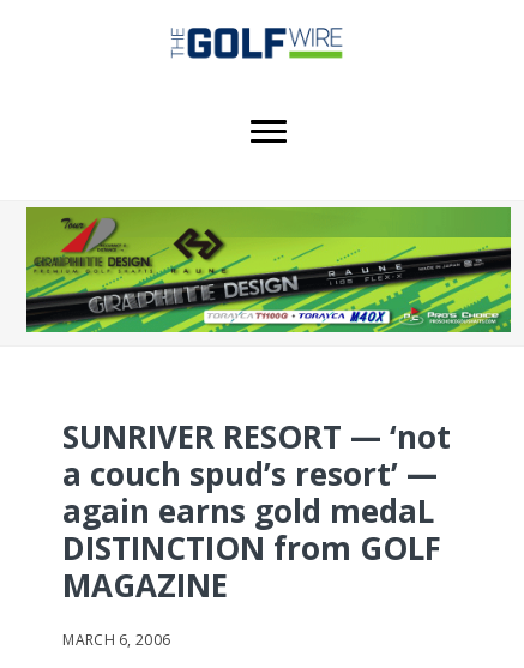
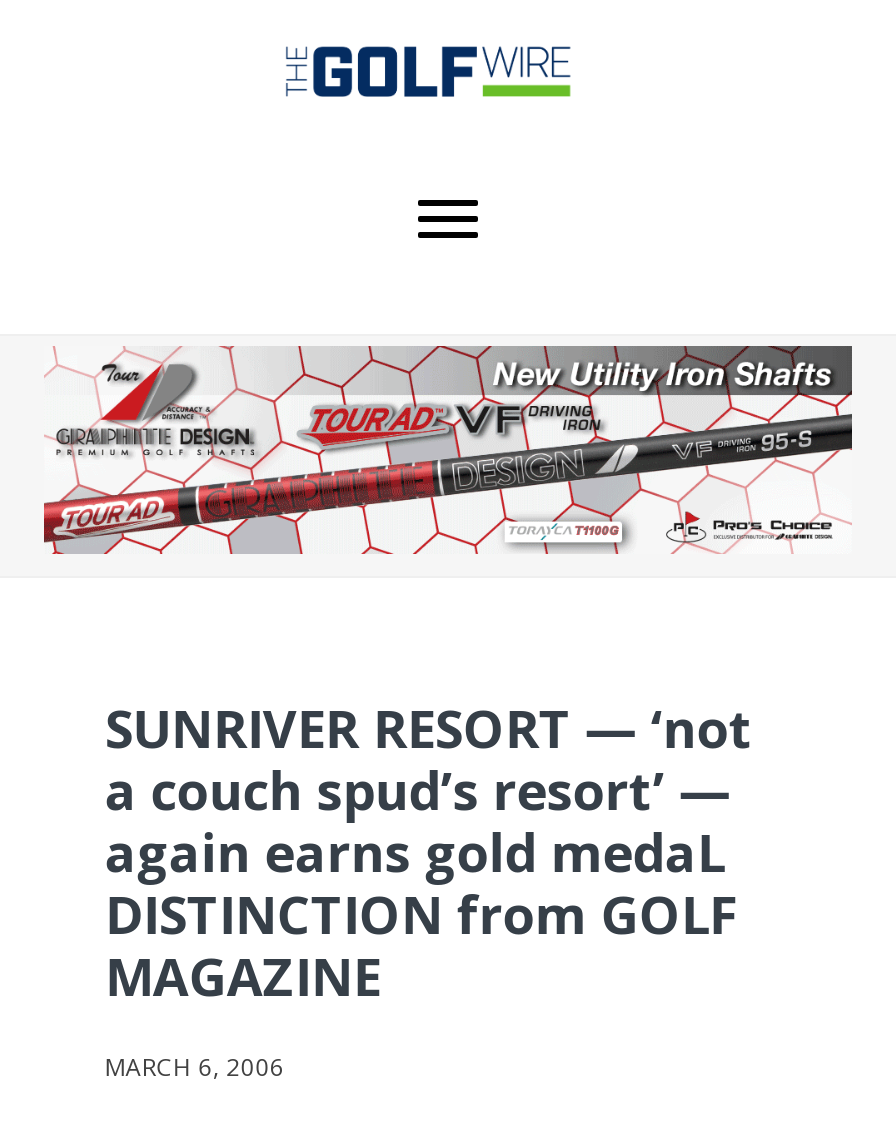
[25,206,512,333] [image] -> [42,344,854,556] [image]

